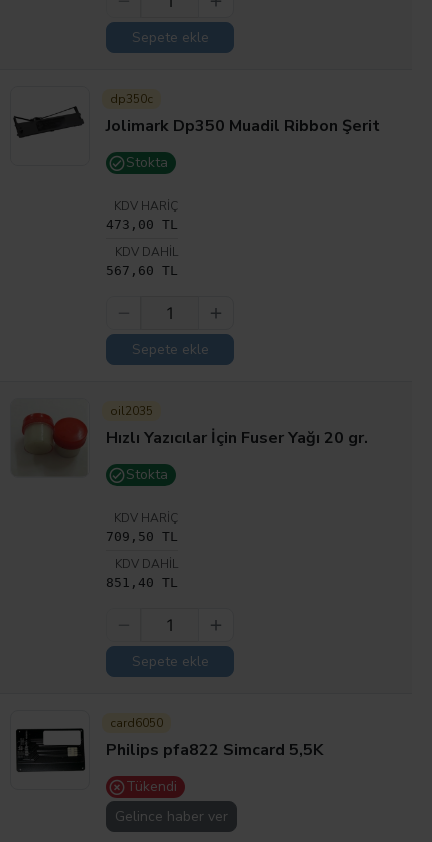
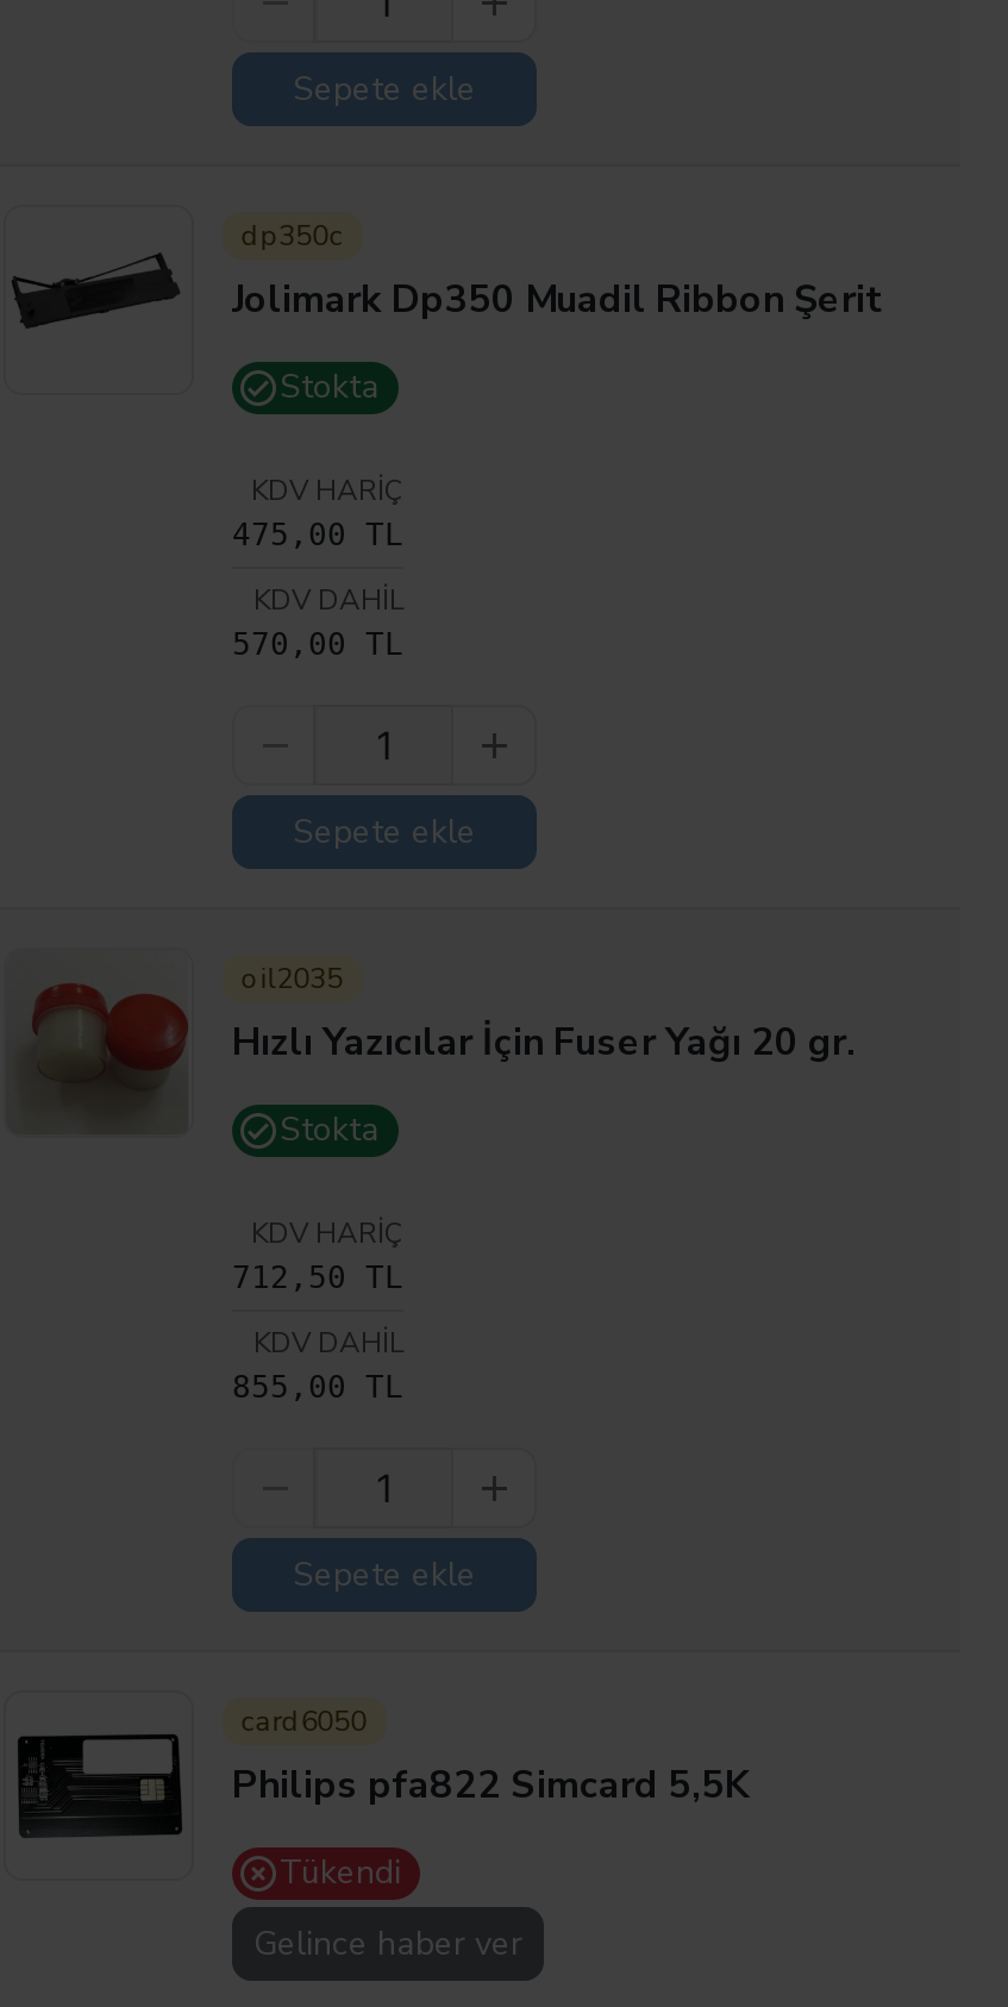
[106,217,178,232] 473,00 TL -> [232,517,403,552] 475,00 TL
[106,263,178,278] 567,60 TL -> [232,626,403,662] 570,00 TL
[106,529,178,544] 709,50 TL -> [232,1260,403,1296] 712,50 TL
[106,575,178,590] 851,40 TL -> [232,1369,403,1405] 855,00 TL

